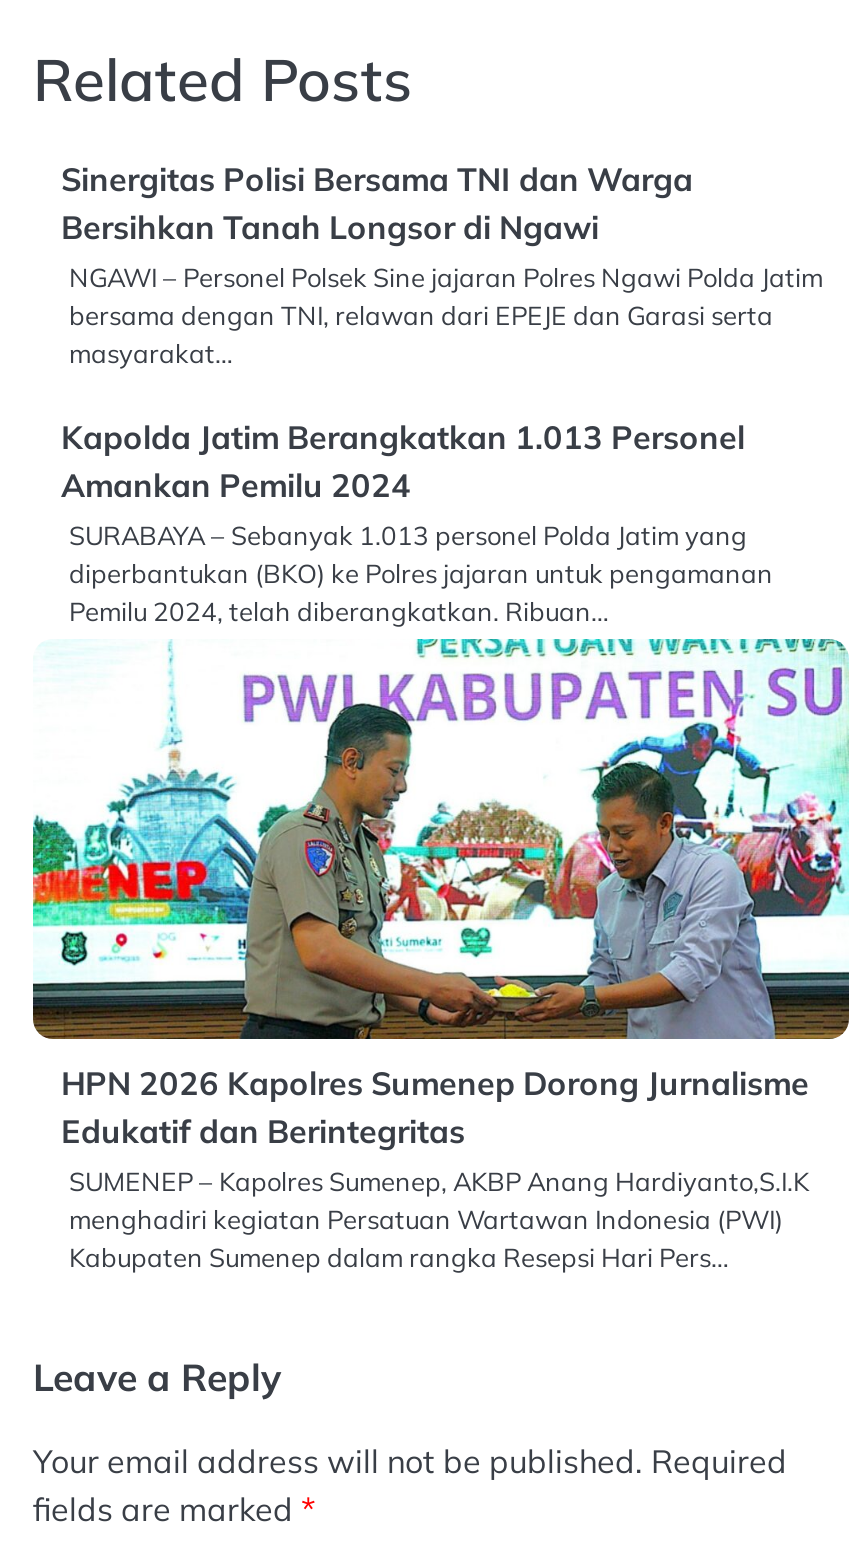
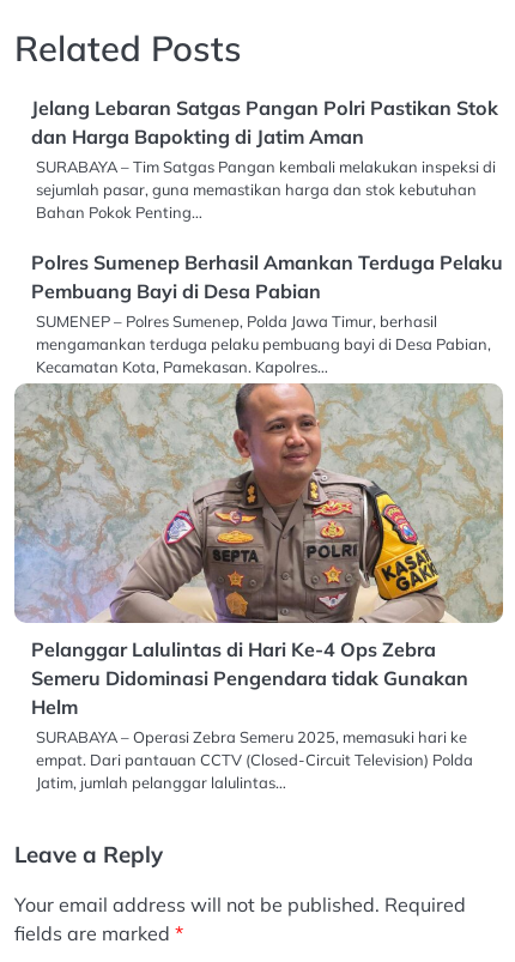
[61,160,823,370] Sinergitas Polisi Bersama TNI dan Warga | Bersihkan Tanah Longsor di Ngawi | NGAWI – Personel Polsek Sine jajaran Polres Ngawi Polda Jatim | bersama dengan TNI, relawan dari EPEJE dan Garasi serta | masyarakat… -> [31,96,498,222] Jelang Lebaran Satgas Pangan Polri Pastikan Stok | dan Harga Bapokting di Jatim Aman | SURABAYA – Tim Satgas Pangan kembali melakukan inspeksi di | sejumlah pasar, guna memastikan harga dan stok kebutuhan | Bahan Pokok Penting…
[61,418,773,628] Kapolda Jatim Berangkatkan 1.013 Personel | Amankan Pemilu 2024 | SURABAYA – Sebanyak 1.013 personel Polda Jatim yang | diperbantukan (BKO) ke Polres jajaran untuk pengamanan | Pemilu 2024, telah diberangkatkan. Ribuan… -> [31,251,503,377] Polres Sumenep Berhasil Amankan Terduga Pelaku | Pembuang Bayi di Desa Pabian | SUMENEP – Polres Sumenep, Polda Jawa Timur, berhasil | mengamankan terduga pelaku pembuang bayi di Desa Pabian, | Kecamatan Kota, Pamekasan. Kapolres…
[31,637,851,1274] [image] | HPN 2026 Kapolres Sumenep Dorong Jurnalisme | Edukatif dan Berintegritas | SUMENEP – Kapolres Sumenep, AKBP Anang Hardiyanto,S.I.K | menghadiri kegiatan Persatuan Wartawan Indonesia (PWI) | Kabupaten Sumenep dalam rangka Resepsi Hari Pers… -> [13,383,504,792] [image] | Pelanggar Lalulintas di Hari Ke-4 Ops Zebra | Semeru Didominasi Pengendara tidak Gunakan | Helm | SURABAYA – Operasi Zebra Semeru 2025, memasuki hari ke | empat. Dari pantauan CCTV (Closed-Circuit Television) Polda | Jatim, jumlah pelanggar lalulintas…

